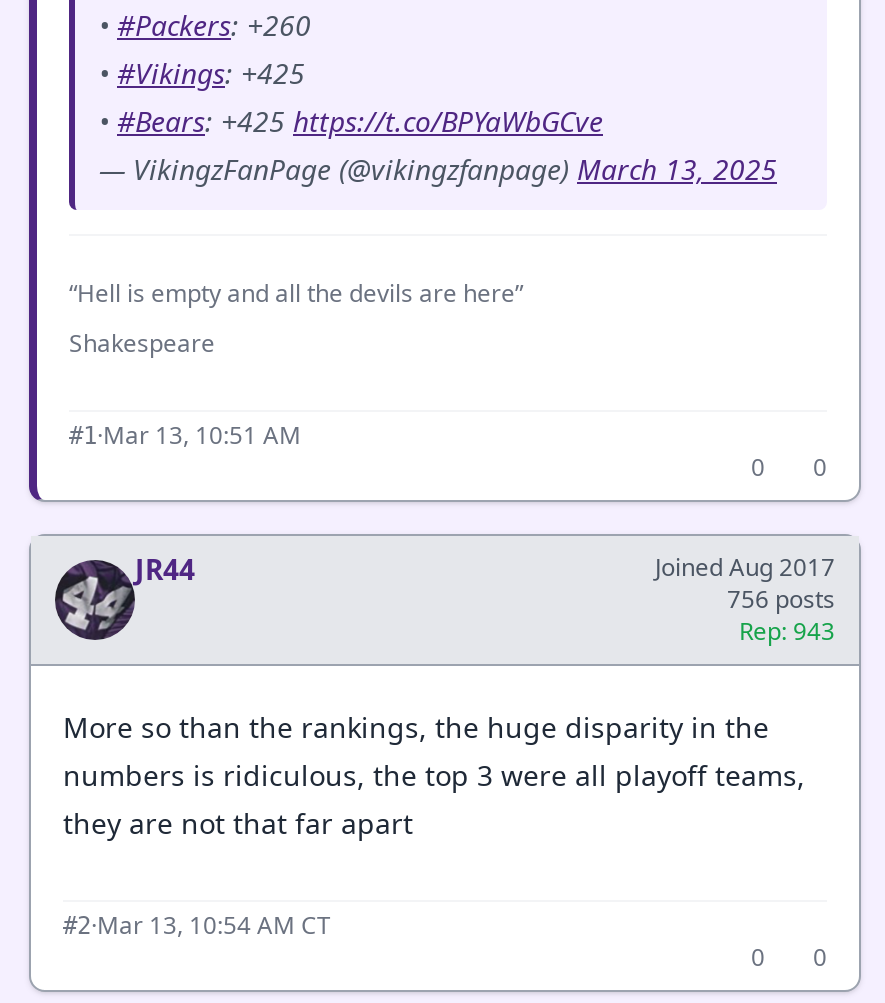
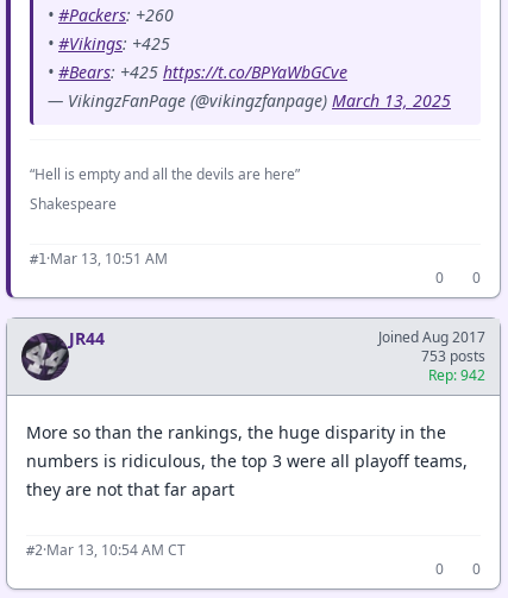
[727,582,835,616] 756 posts -> [421,346,485,366] 753 posts
[739,614,835,648] Rep: 943 -> [428,365,485,385] Rep: 942

